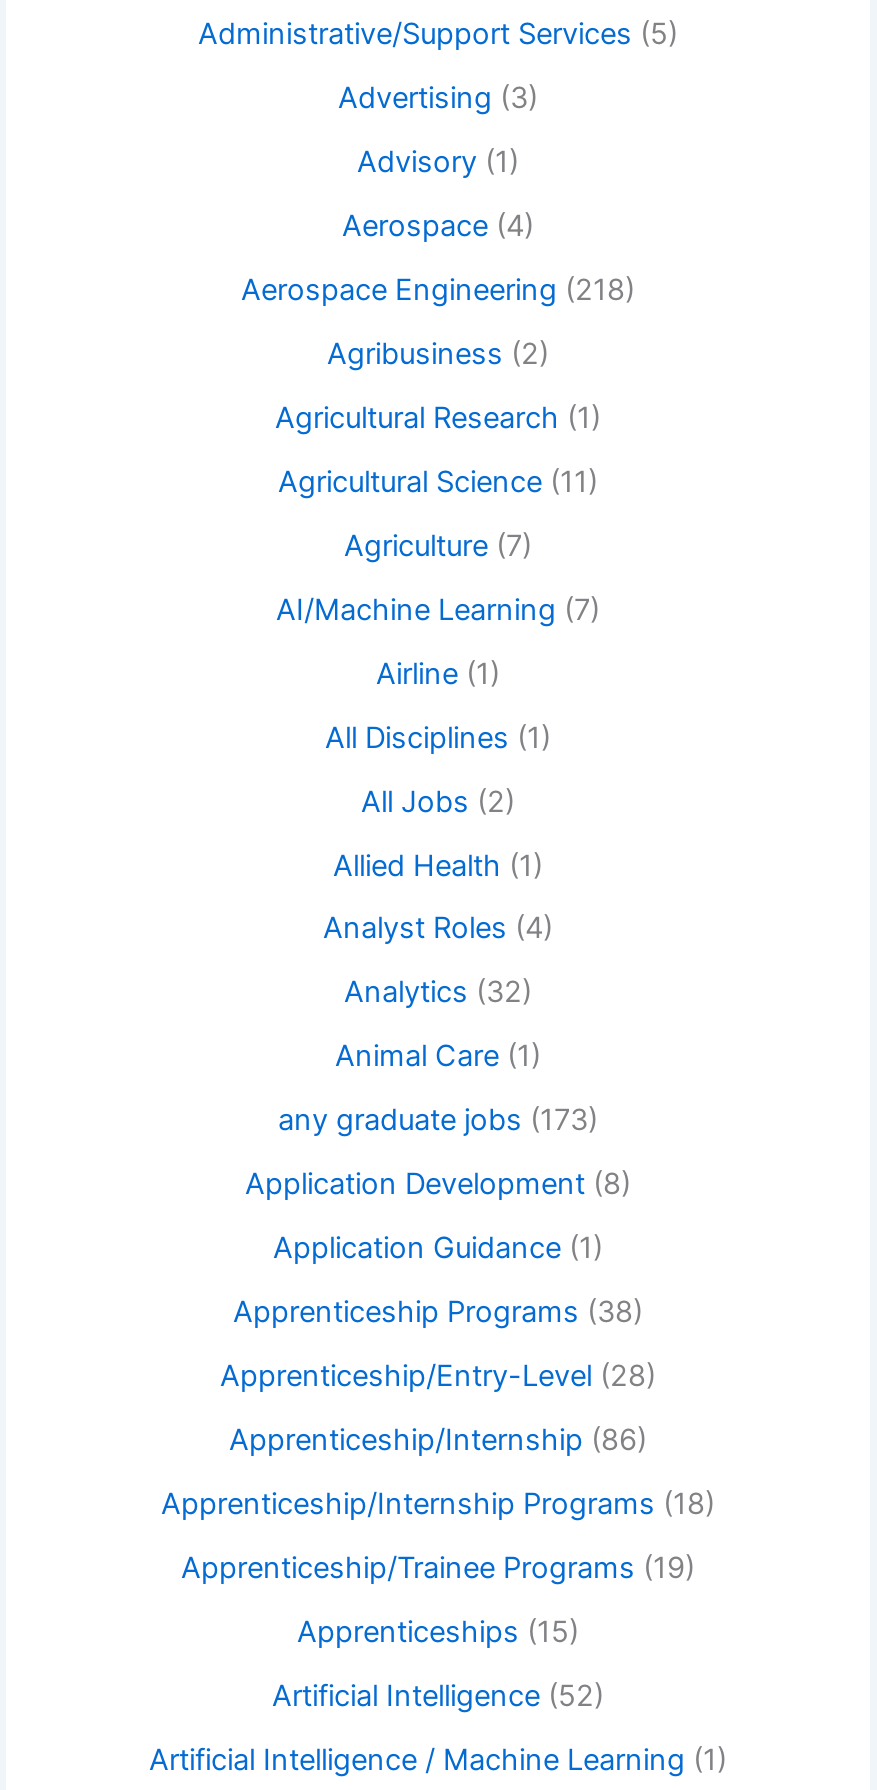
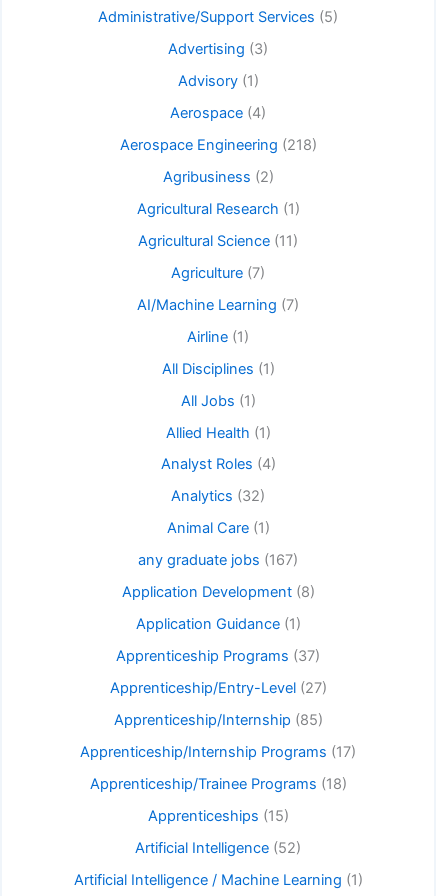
[361,783,515,819] All Jobs (2) -> [180,392,255,410] All Jobs (1)
[278,1102,598,1138] any graduate jobs (173) -> [138,551,298,569] any graduate jobs (167)
[233,1294,643,1330] Apprenticeship Programs (38) -> [116,647,320,665] Apprenticeship Programs (37)
[220,1358,656,1394] Apprenticeship/Entry-Level (28) -> [109,679,326,697] Apprenticeship/Entry-Level (27)
[229,1422,647,1458] Apprenticeship/Internship (86) -> [113,711,322,729] Apprenticeship/Internship (85)
[161,1486,715,1522] Apprenticeship/Internship Programs (18) -> [80,743,356,761] Apprenticeship/Internship Programs (17)
[181,1550,695,1586] Apprenticeship/Trainee Programs (19) -> [89,775,346,793] Apprenticeship/Trainee Programs (18)

